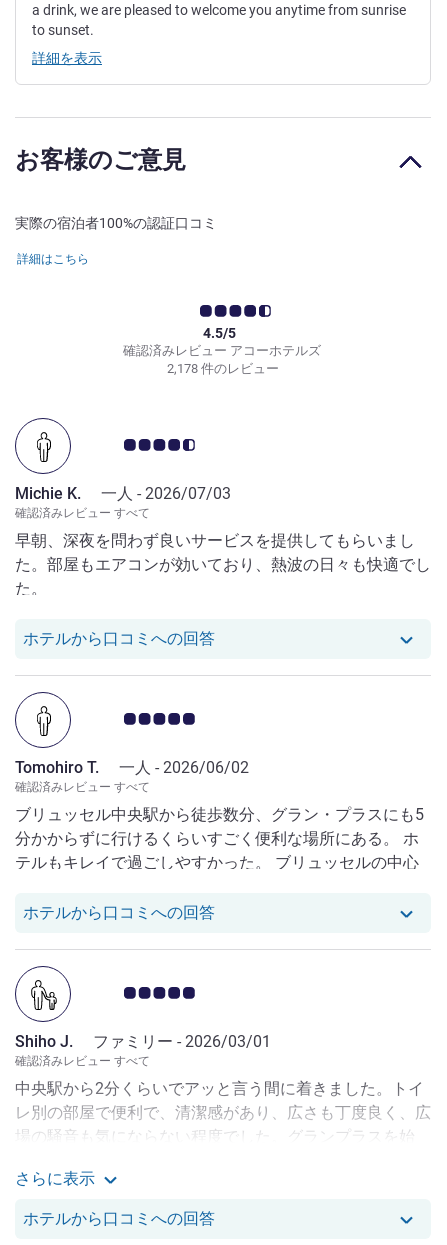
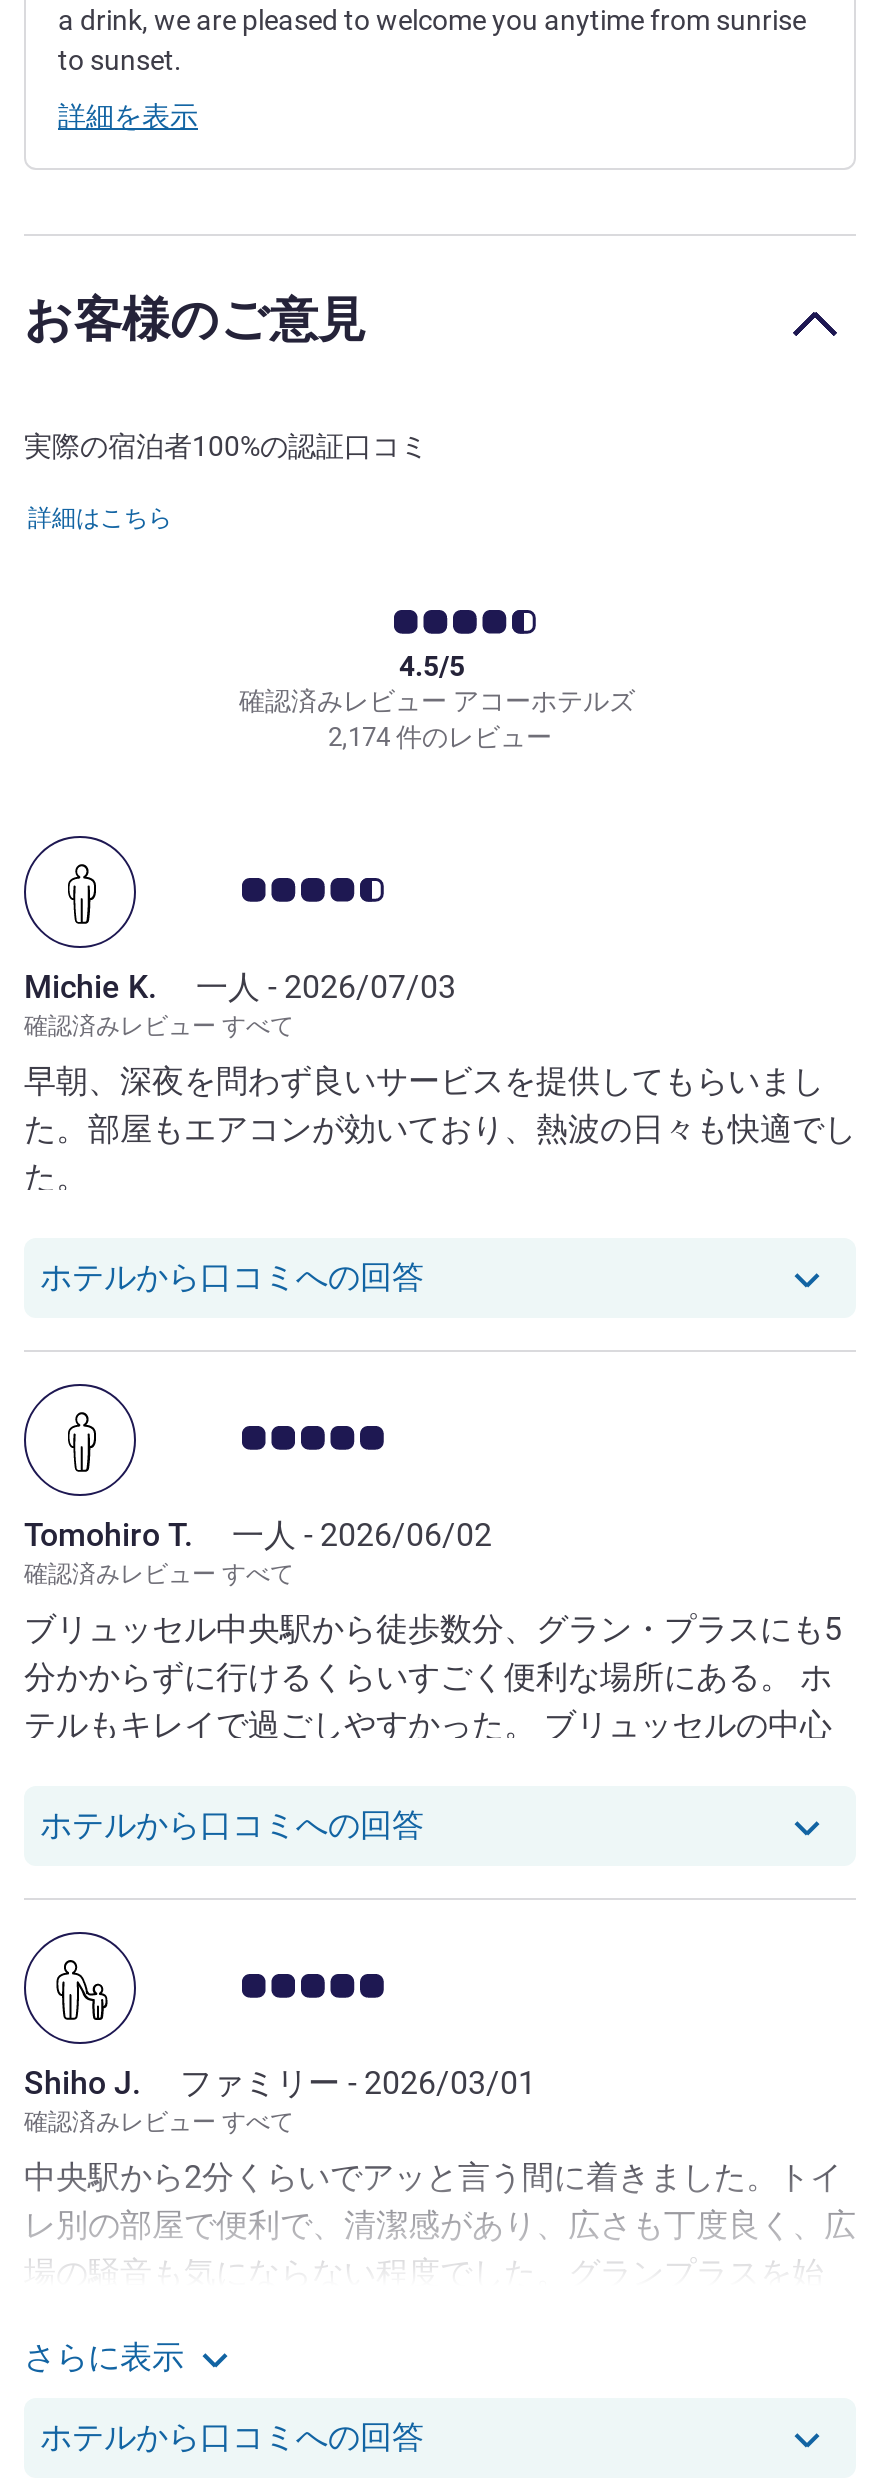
[167,361,279,376] 2,178 件のレビュー -> [328,722,552,752] 2,174 件のレビュー

